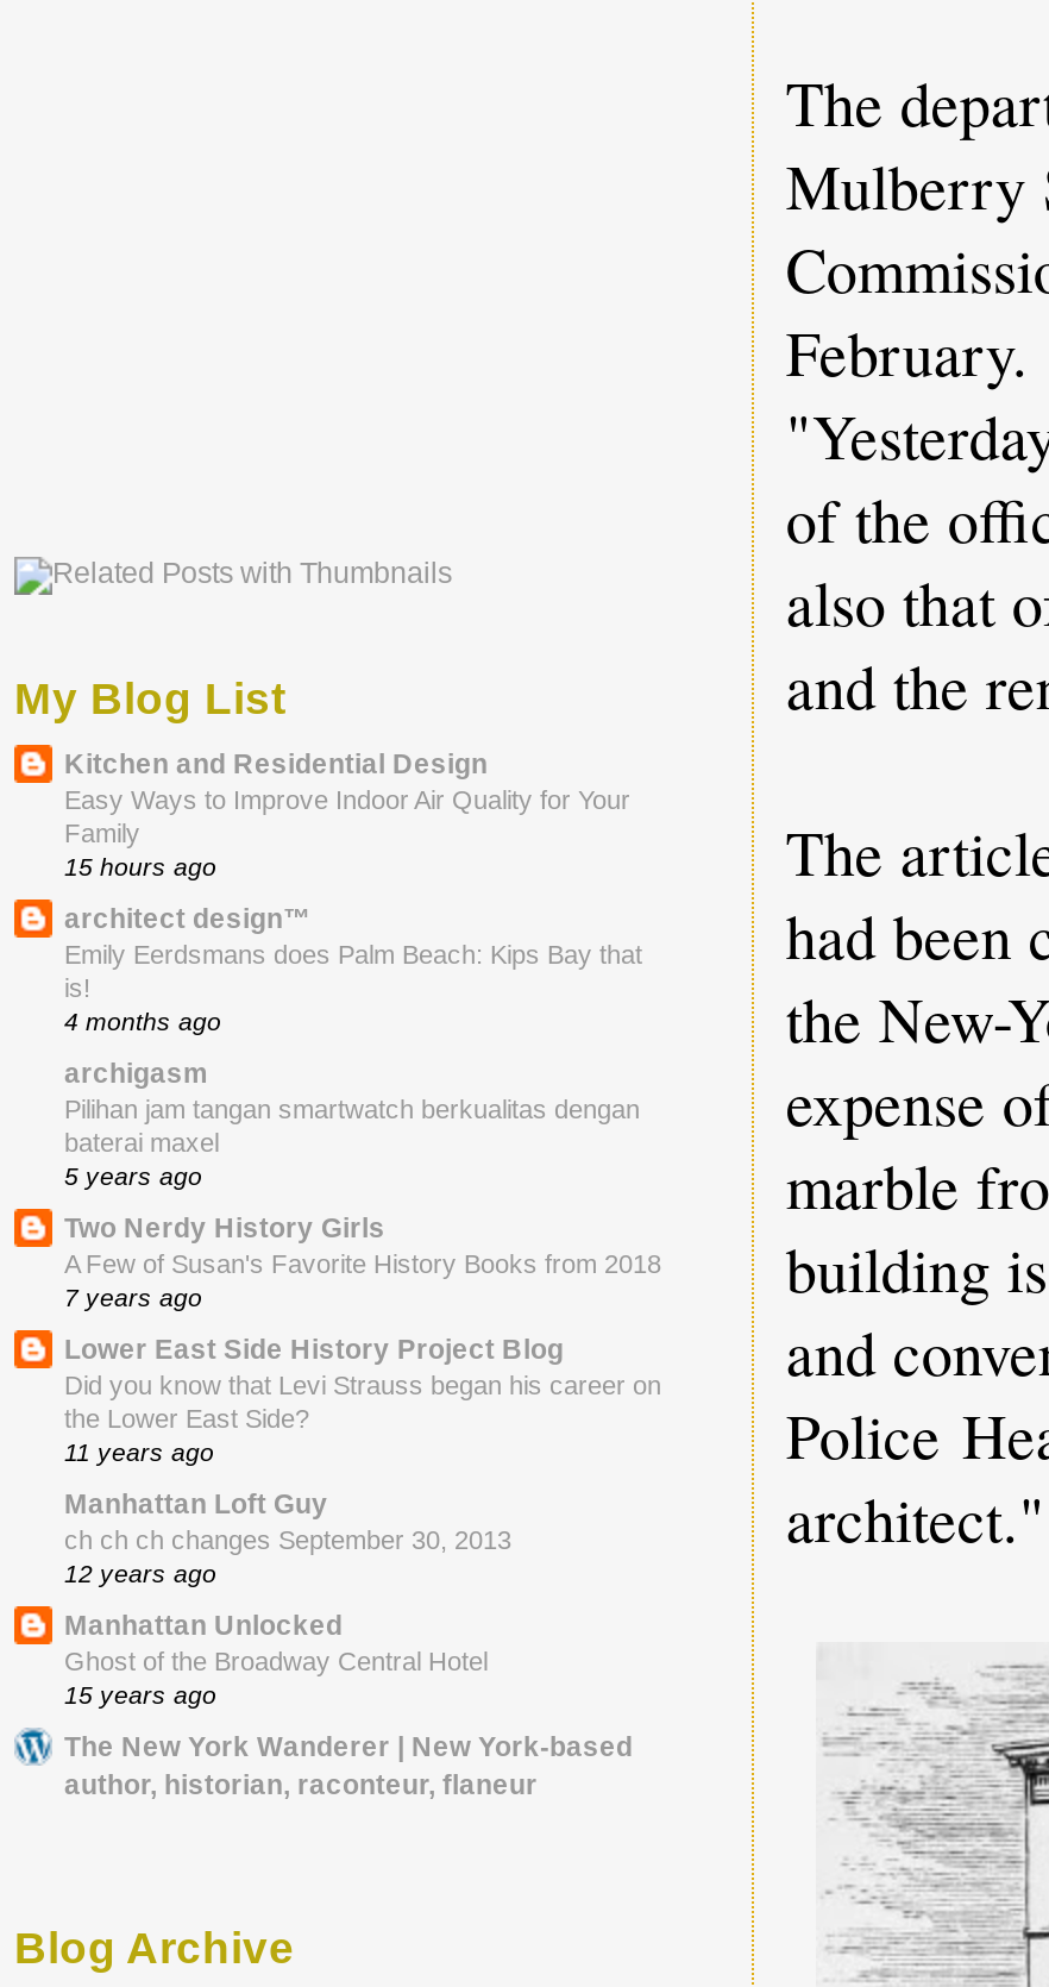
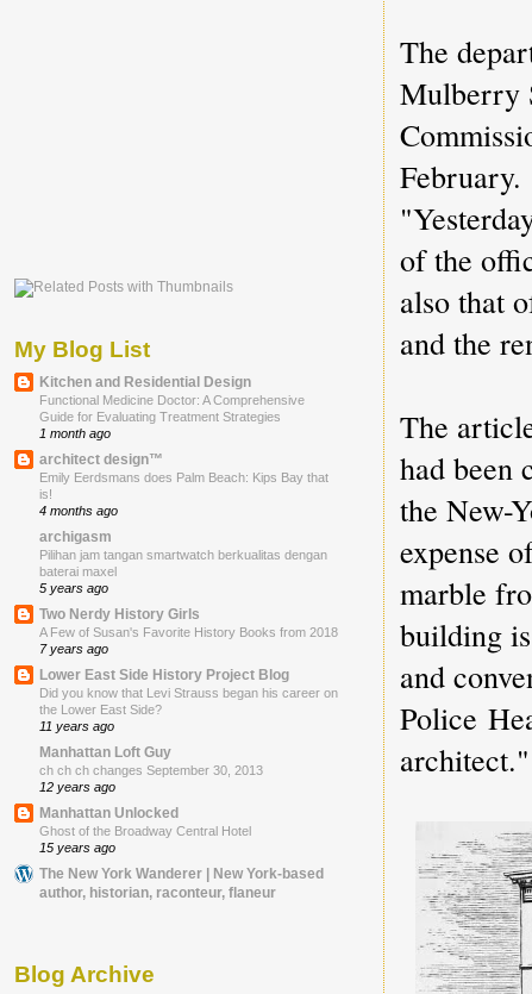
[64,785,630,880] Easy Ways to Improve Indoor Air Quality for Your | Family | 15 hours ago -> [39,392,305,440] Functional Medicine Doctor: A Comprehensive | Guide for Evaluating Treatment Strategies | 1 month ago

